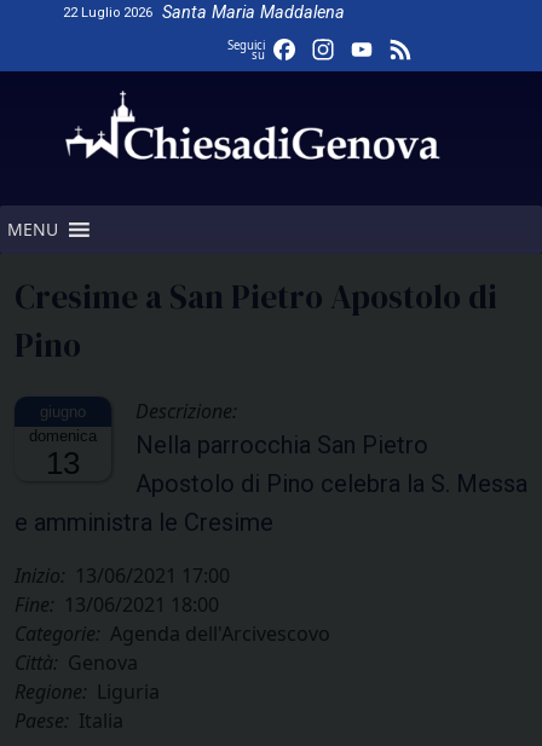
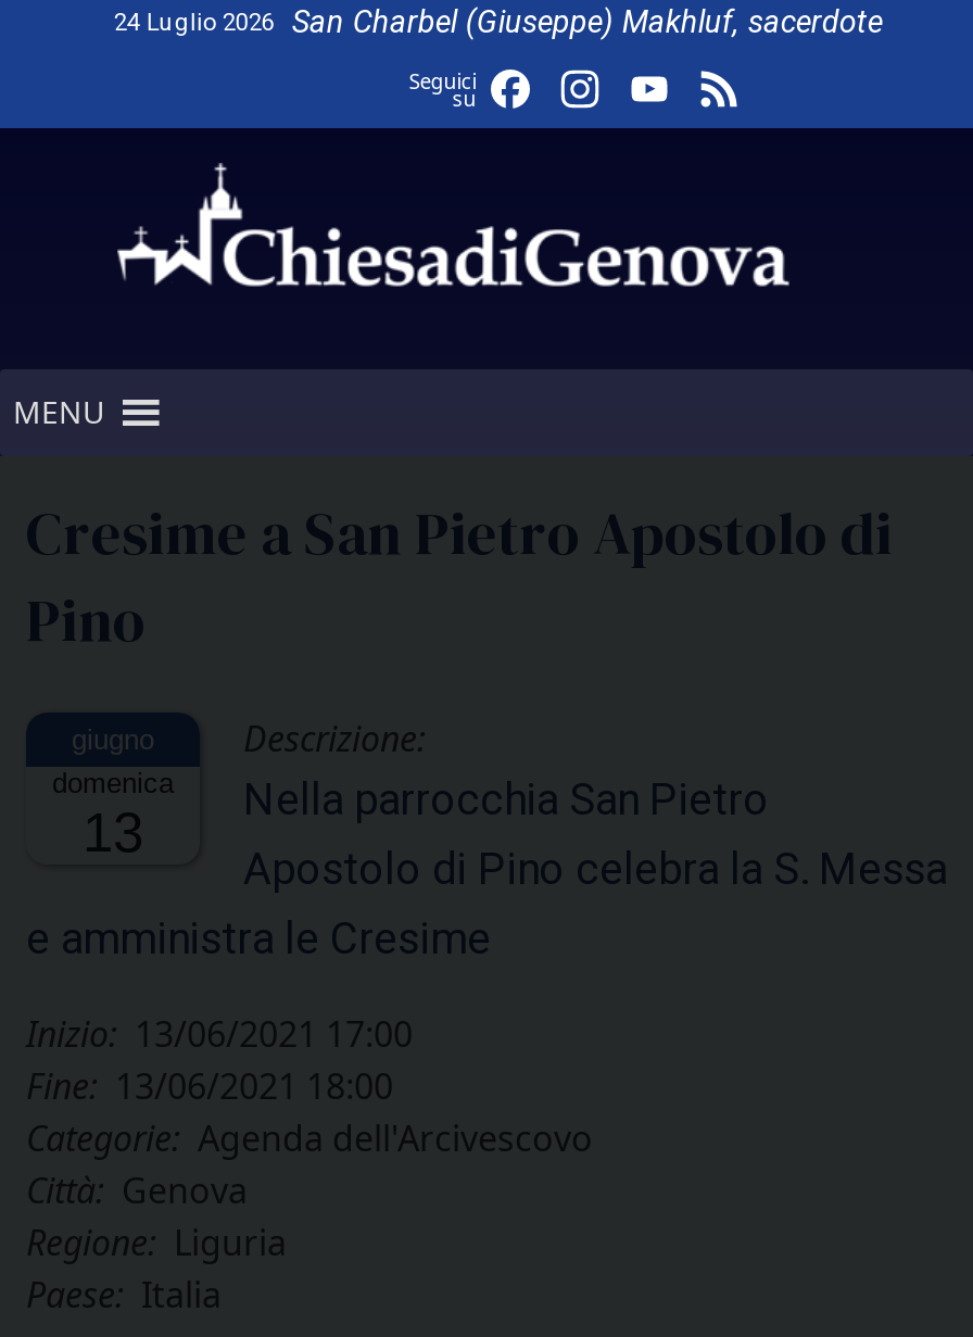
[63,2,345,23] 22 Luglio 2026 | Santa Maria Maddalena -> [114,4,883,41] 24 Luglio 2026 | San Charbel (Giuseppe) Makhluf, sacerdote

